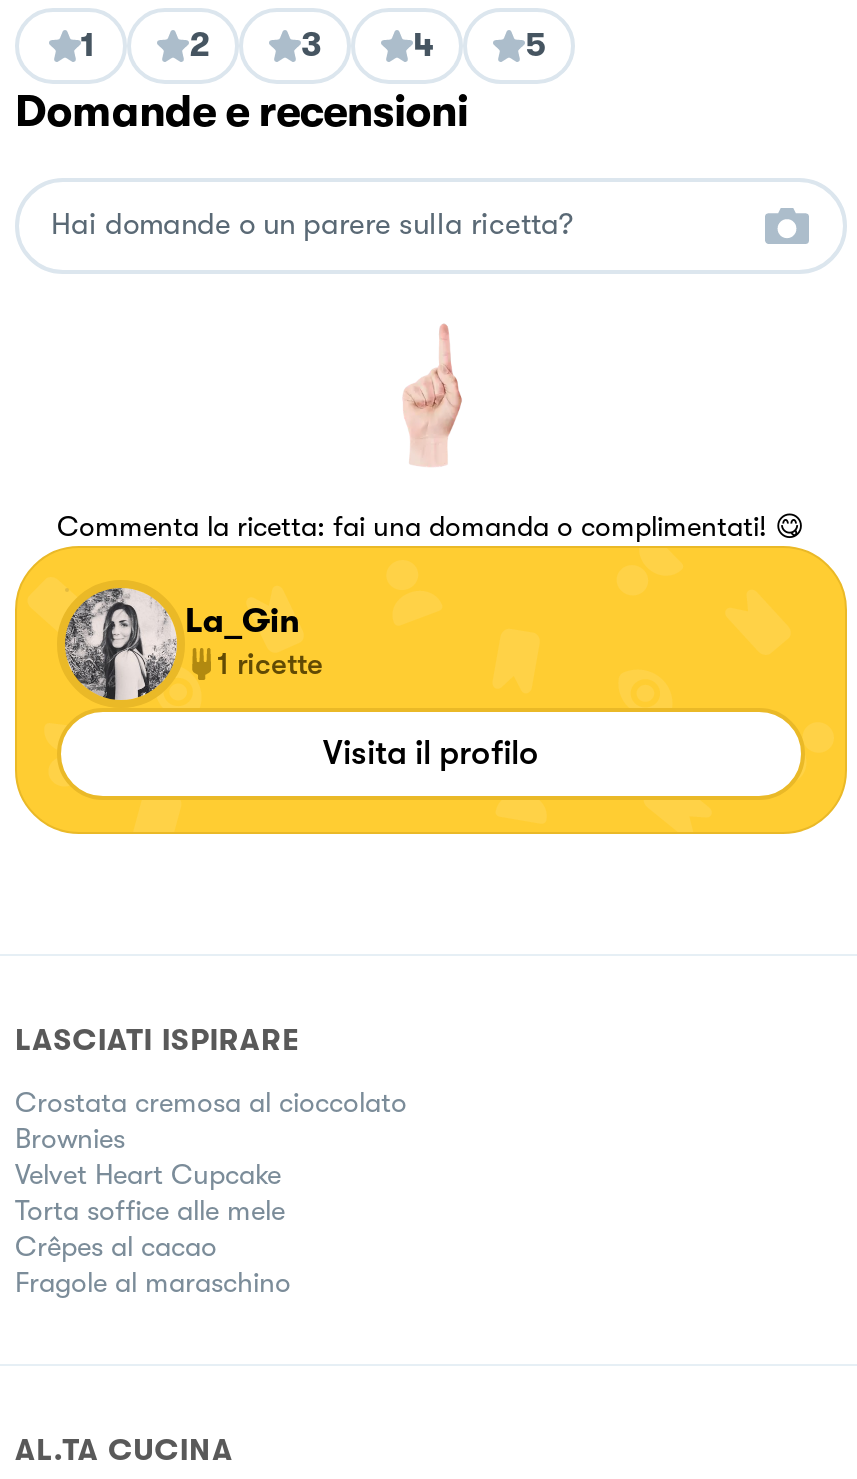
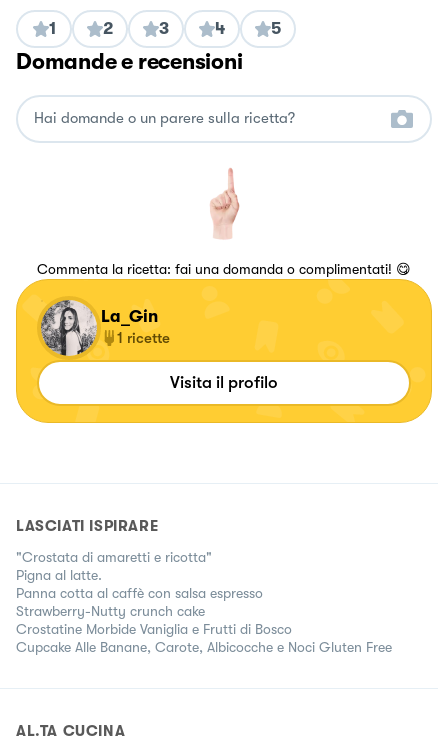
[15,1085,407,1297] Crostata cremosa al cioccolato | Brownies | Velvet Heart Cupcake | Torta soffice alle mele | Crêpes al cacao | Fragole al maraschino -> [16,549,392,655] "Crostata di amaretti e ricotta" | Pigna al latte. | Panna cotta al caffè con salsa espresso | Strawberry-Nutty crunch cake | Crostatine Morbide Vaniglia e Frutti di Bosco | Cupcake Alle Banane, Carote, Albicocche e Noci Gluten Free

